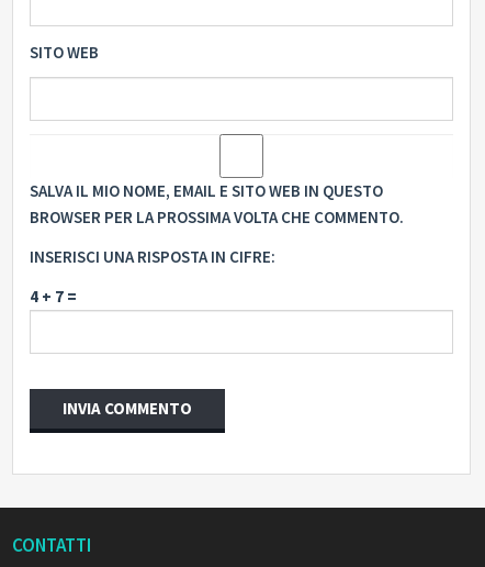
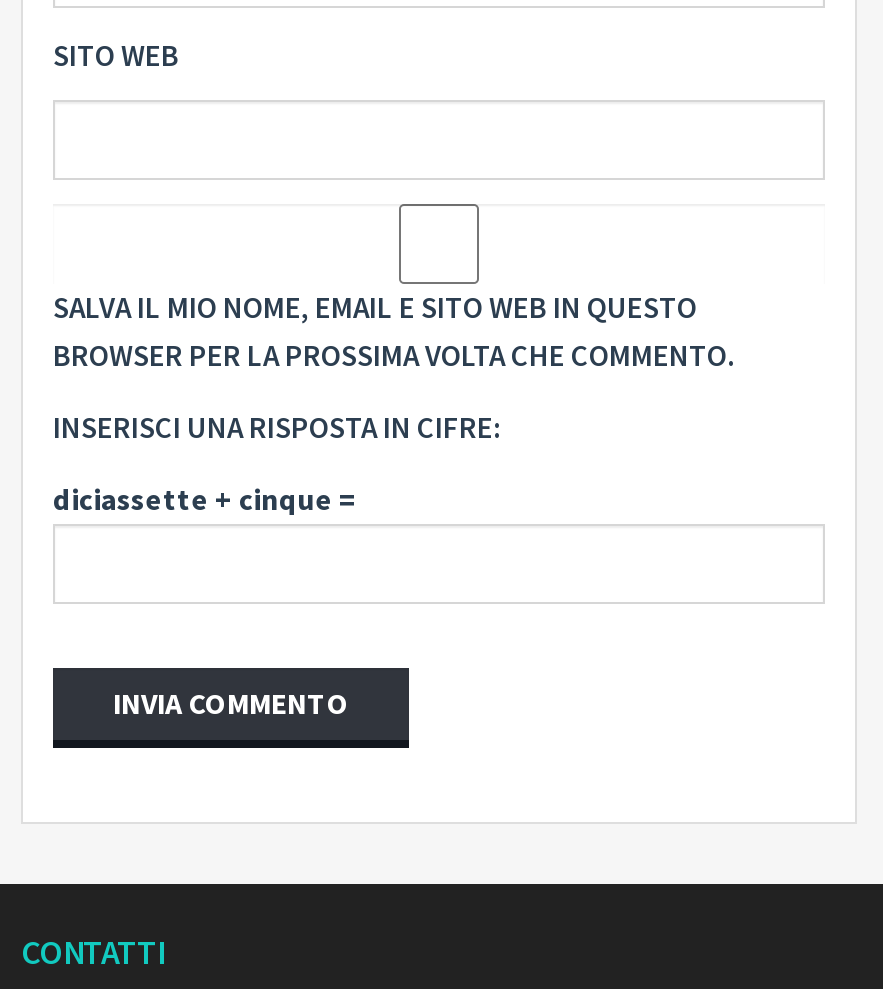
[30,286,77,307] 4 + 7 = -> [53,480,357,518] diciassette + cinque =

